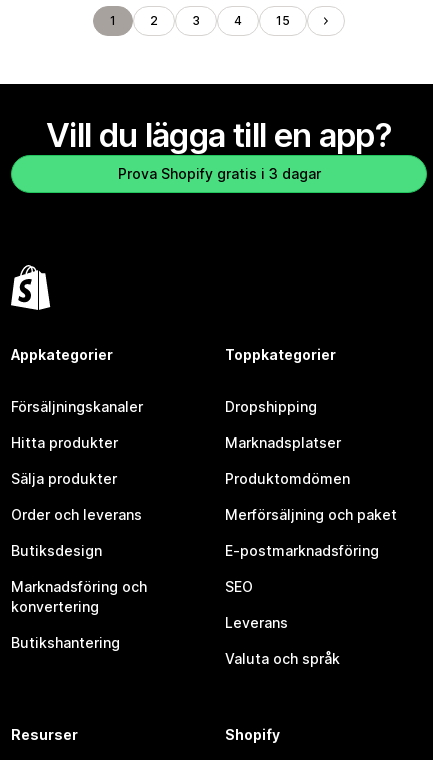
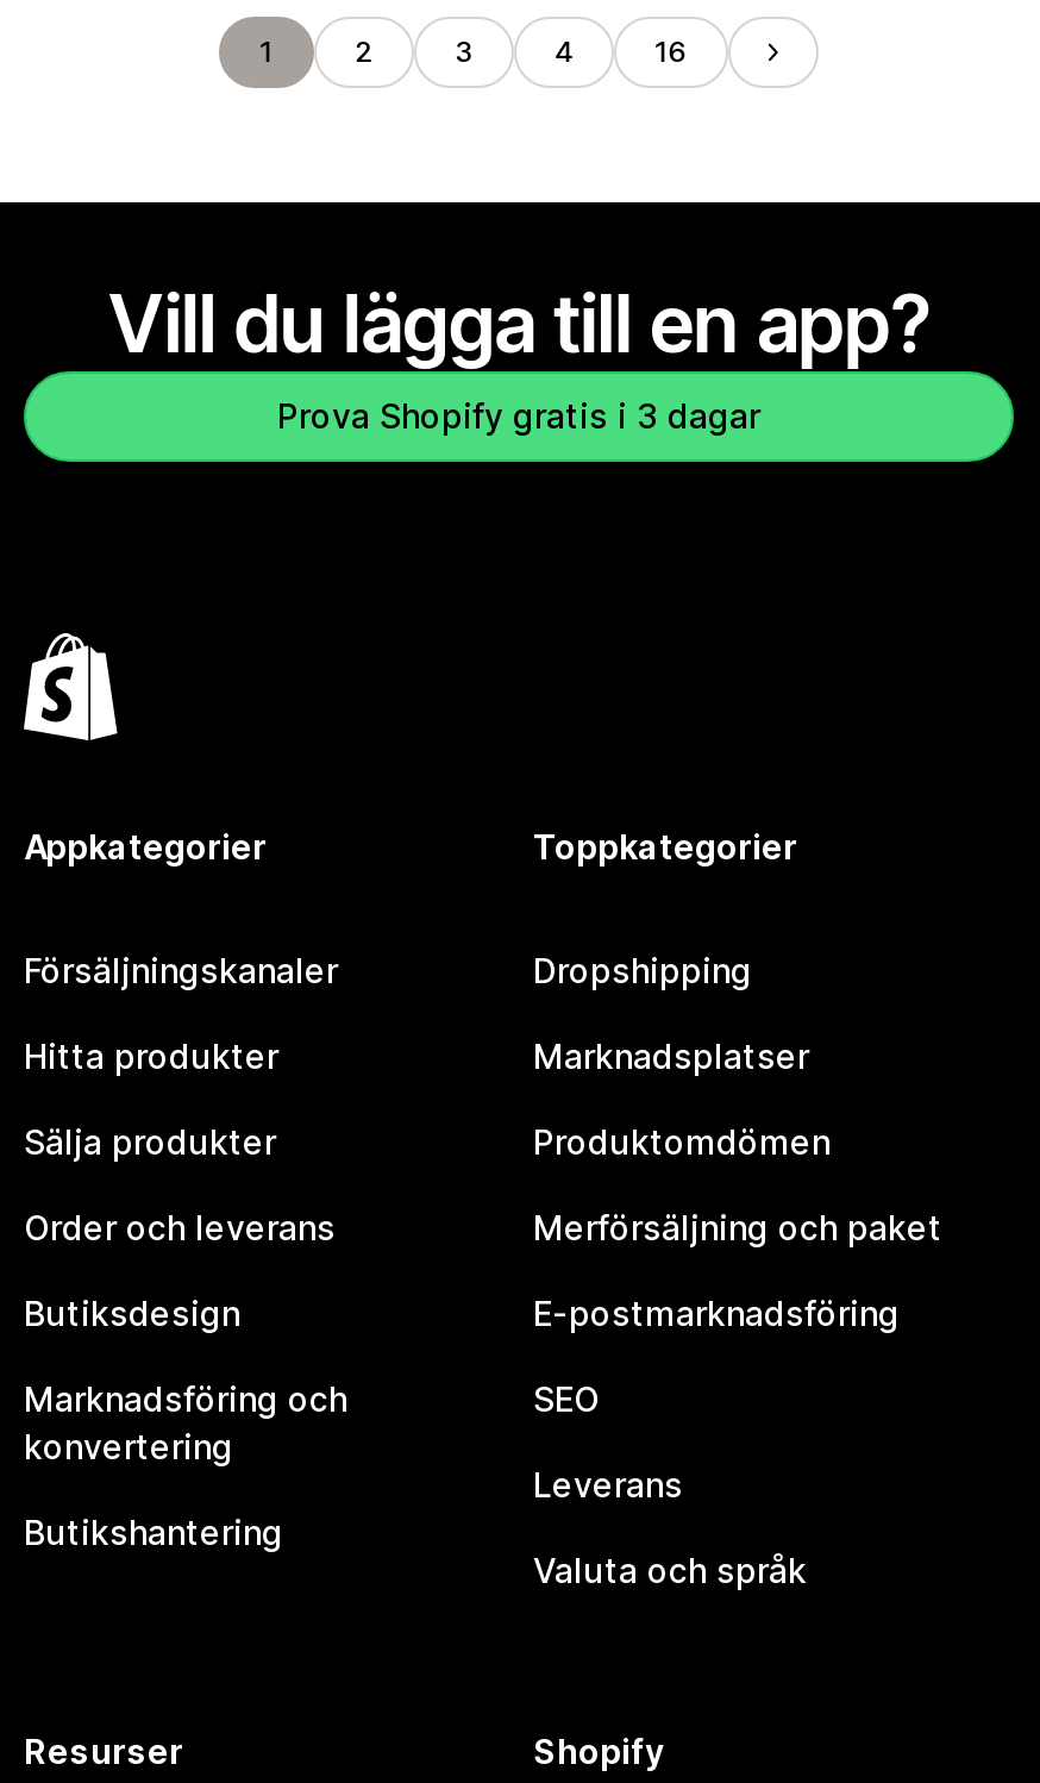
[276,13,290,28] 15 -> [654,33,687,69] 16

